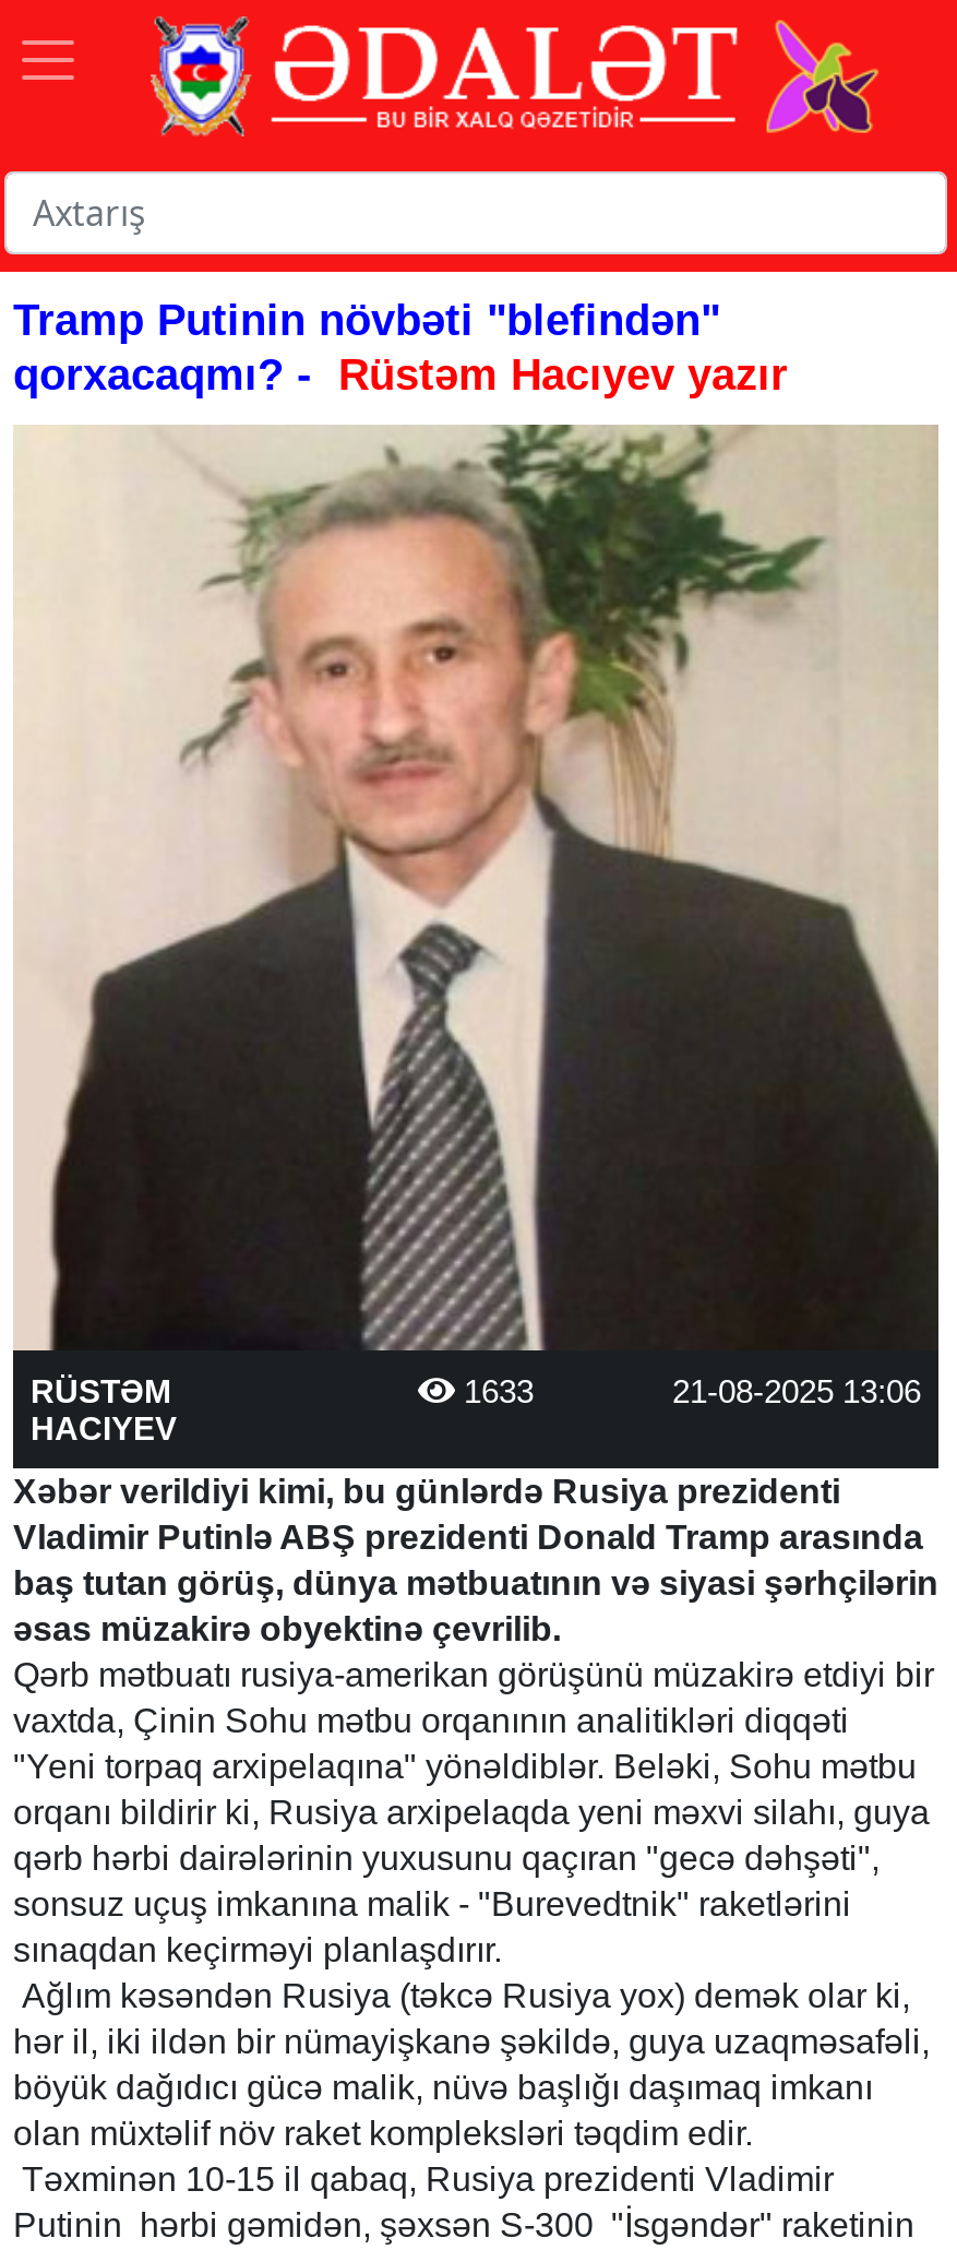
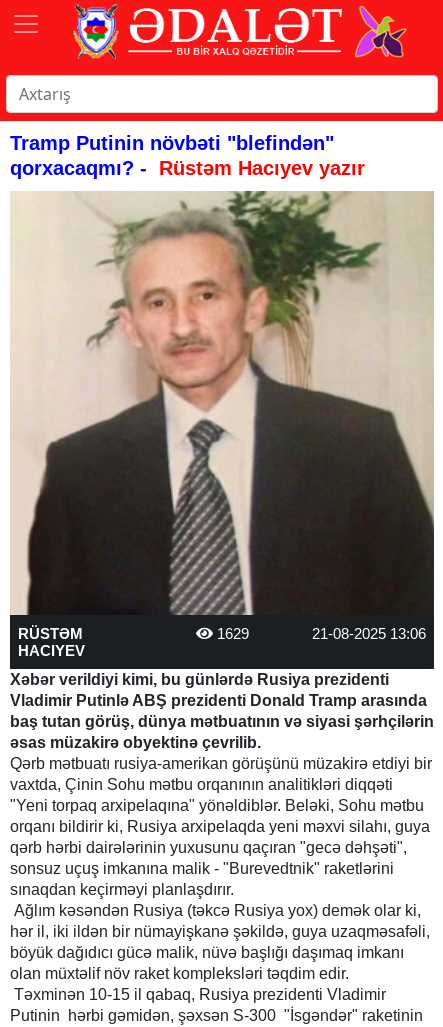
[455,1371,534,1409] 1633 -> [212,625,248,642] 1629

